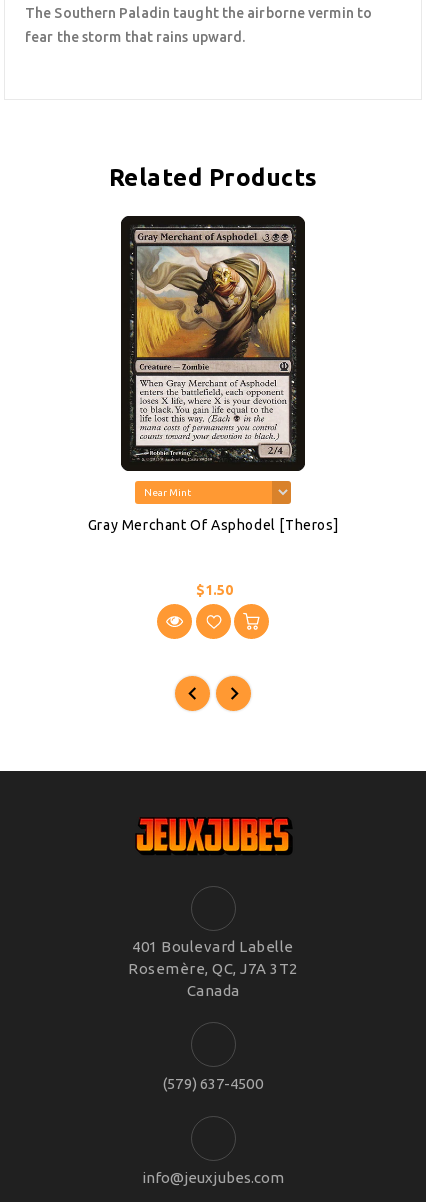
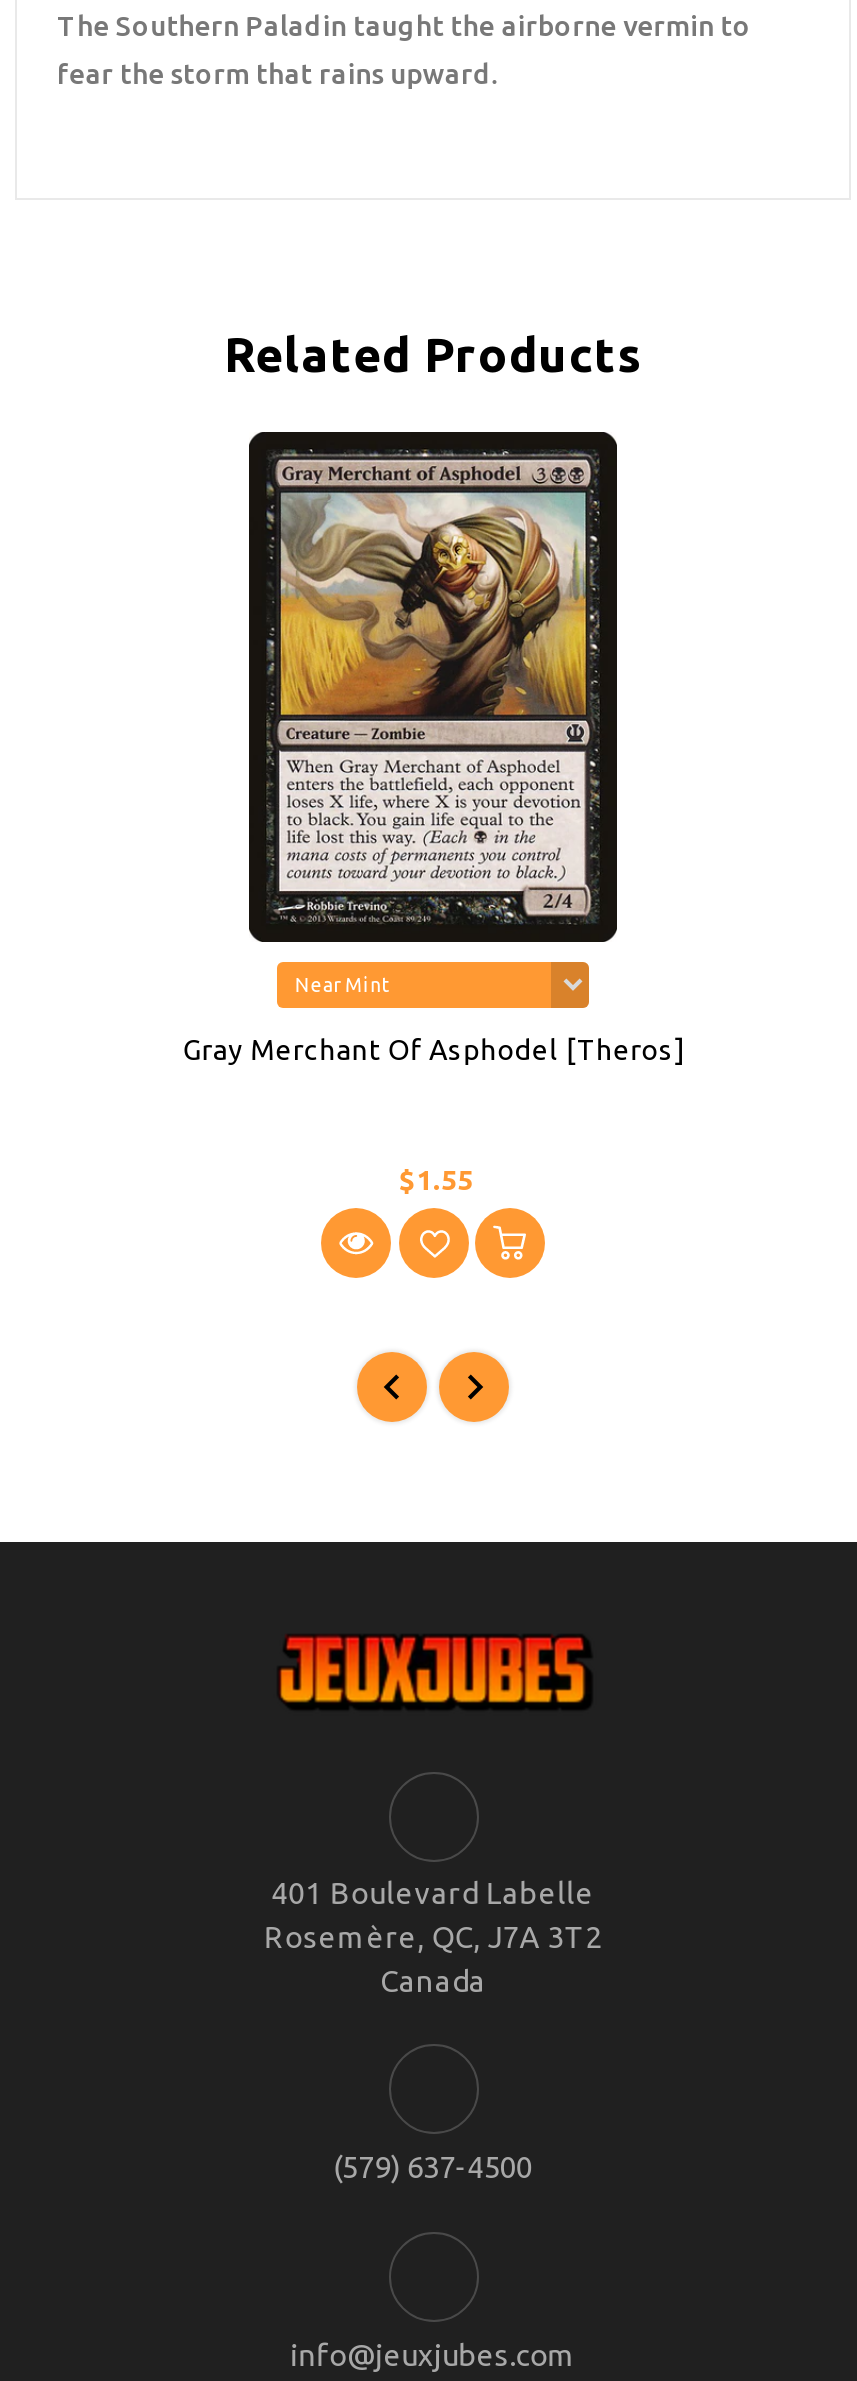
[196,582,233,598] $1.50 -> [399,1164,474,1196] $1.55

